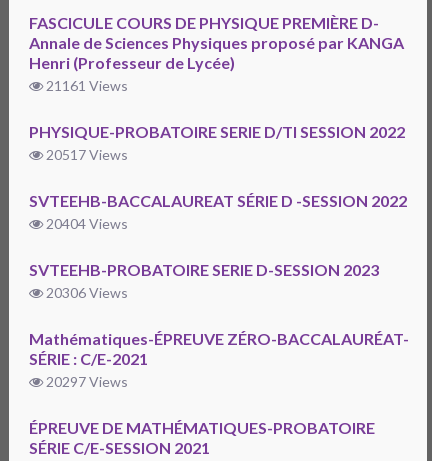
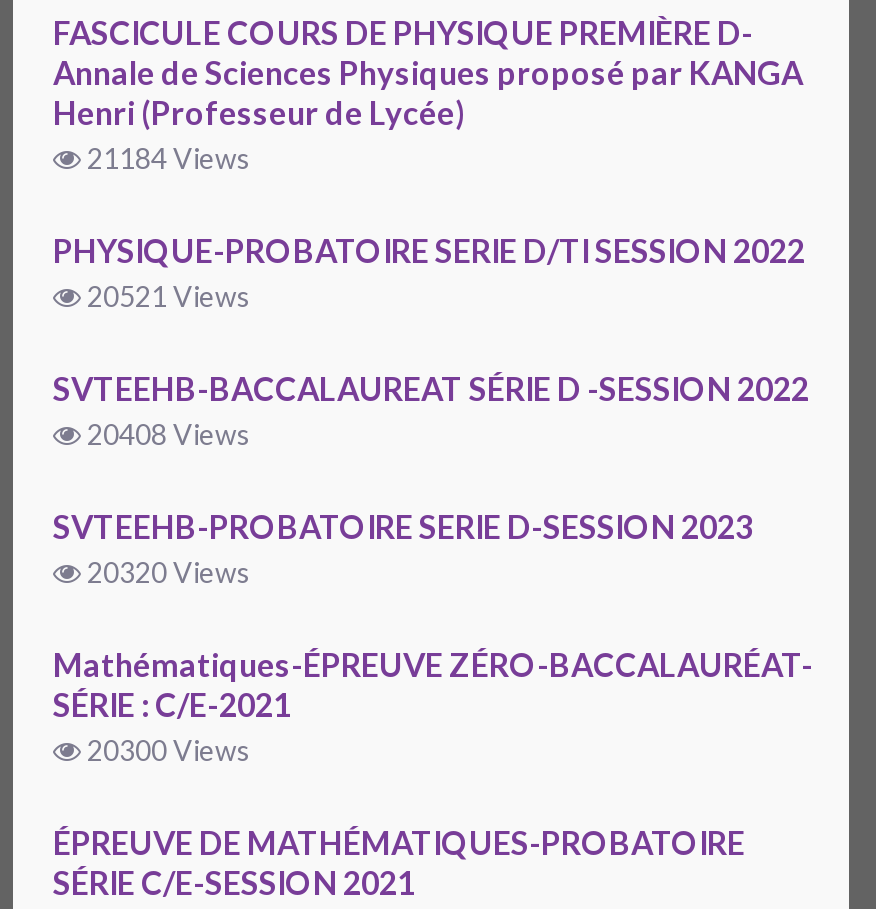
[43,77,128,94] 21161 Views -> [81,142,251,176] 21184 Views
[43,146,128,163] 20517 Views -> [81,280,251,314] 20521 Views
[43,215,128,232] 20404 Views -> [81,418,251,452] 20408 Views
[43,284,128,301] 20306 Views -> [81,556,251,590] 20320 Views
[43,373,128,390] 20297 Views -> [81,734,251,768] 20300 Views

